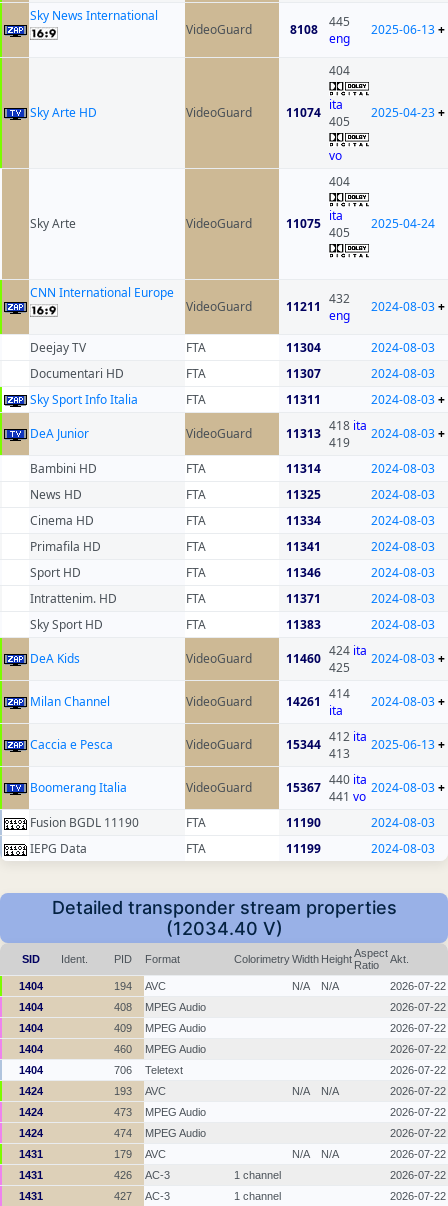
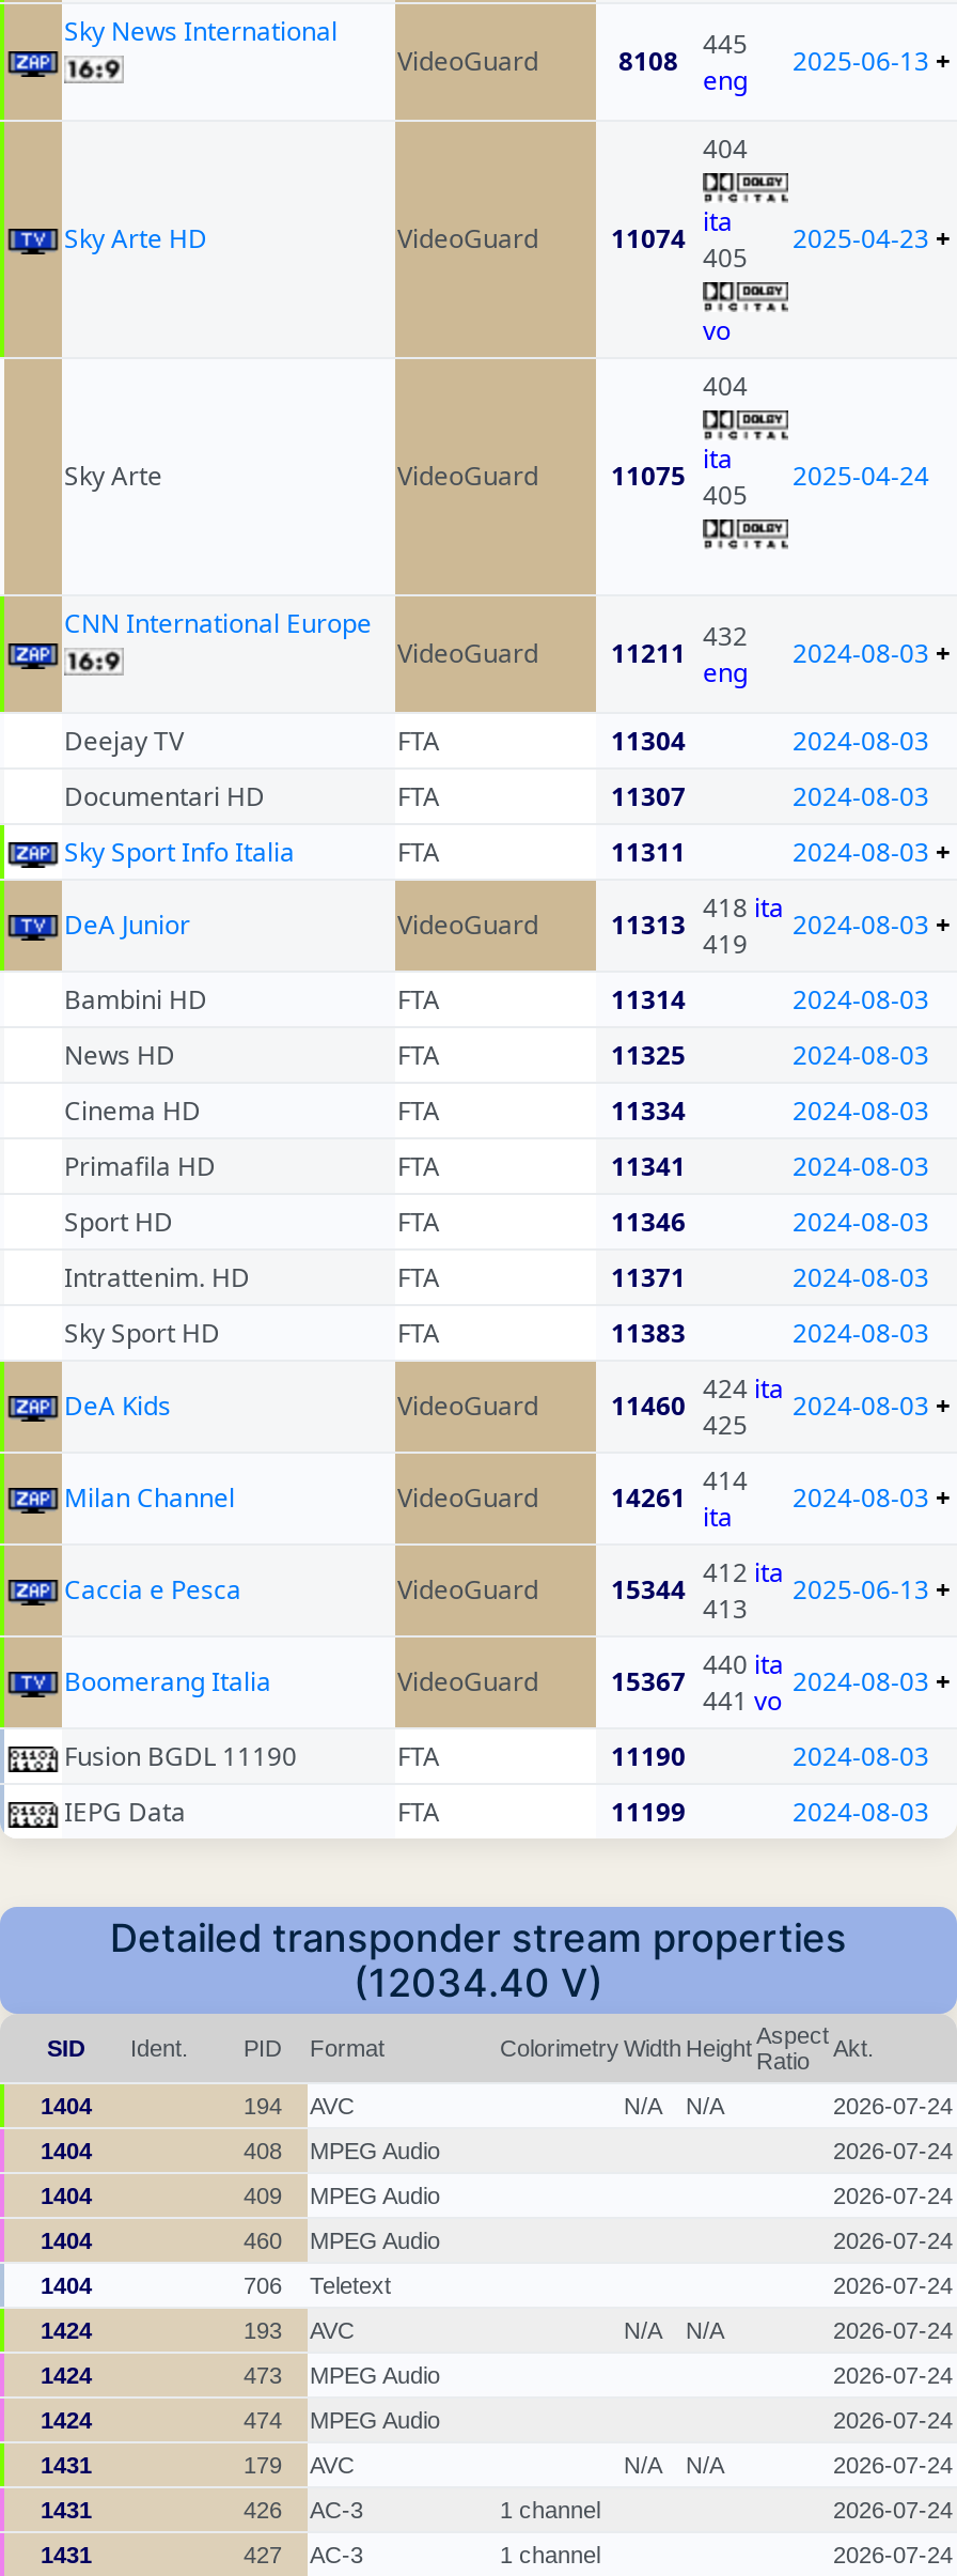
[390,980,446,992] 2026-07-22 -> [833,2092,953,2118] 2026-07-24
[390,1001,446,1013] 2026-07-22 -> [833,2137,953,2163] 2026-07-24
[390,1022,446,1034] 2026-07-22 -> [833,2182,953,2208] 2026-07-24
[390,1043,446,1055] 2026-07-22 -> [833,2227,953,2253] 2026-07-24
[390,1064,446,1076] 2026-07-22 -> [833,2272,953,2297] 2026-07-24
[390,1085,446,1097] 2026-07-22 -> [833,2317,953,2342] 2026-07-24
[390,1106,446,1118] 2026-07-22 -> [833,2362,953,2387] 2026-07-24
[390,1127,446,1139] 2026-07-22 -> [833,2406,953,2432] 2026-07-24
[390,1148,446,1160] 2026-07-22 -> [833,2451,953,2477] 2026-07-24
[390,1169,446,1181] 2026-07-22 -> [833,2496,953,2522] 2026-07-24
[390,1190,446,1202] 2026-07-22 -> [833,2541,953,2567] 2026-07-24

